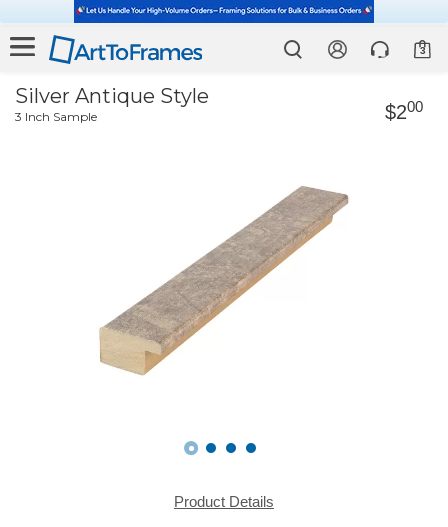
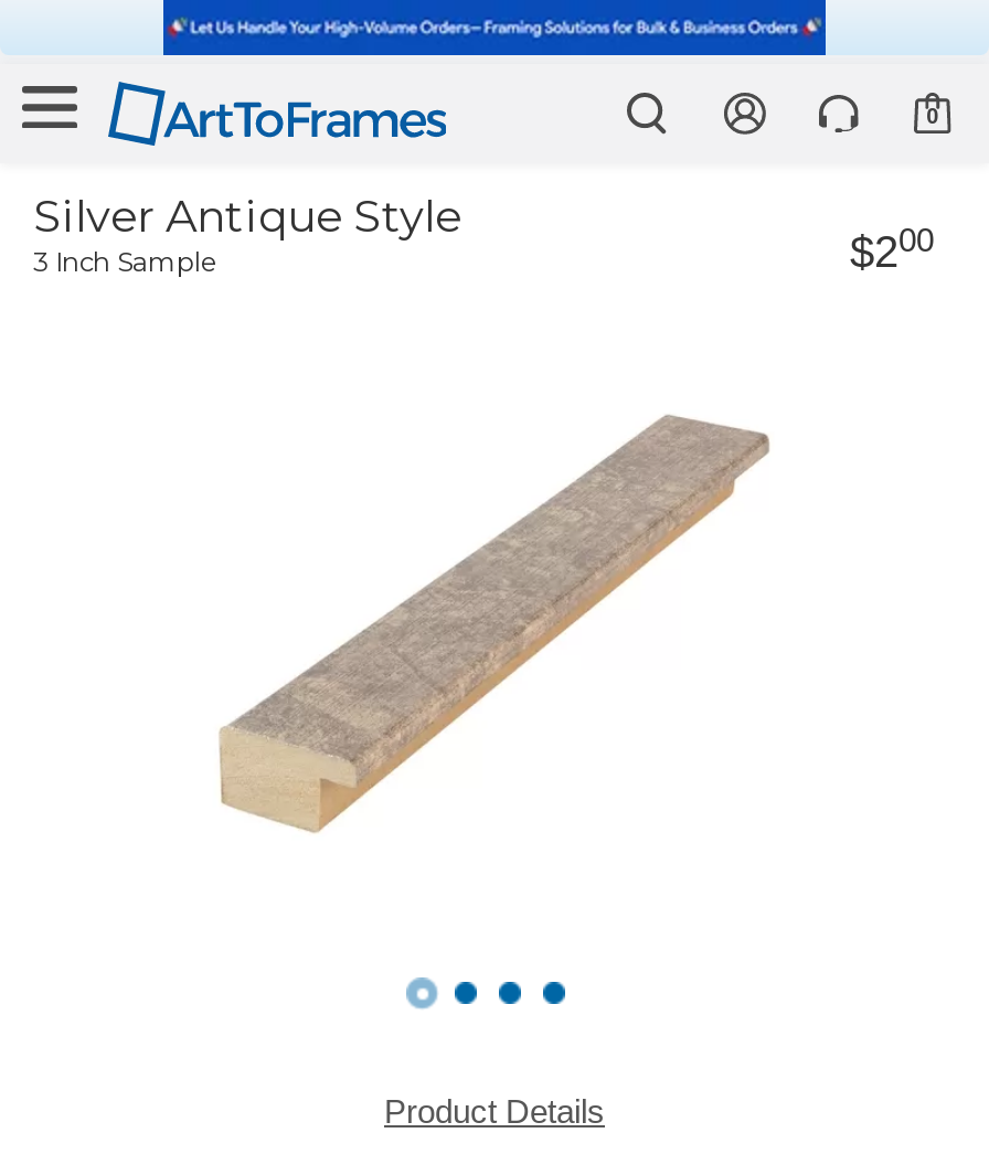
[420,45,426,56] 3 -> [926,104,940,129] 0

